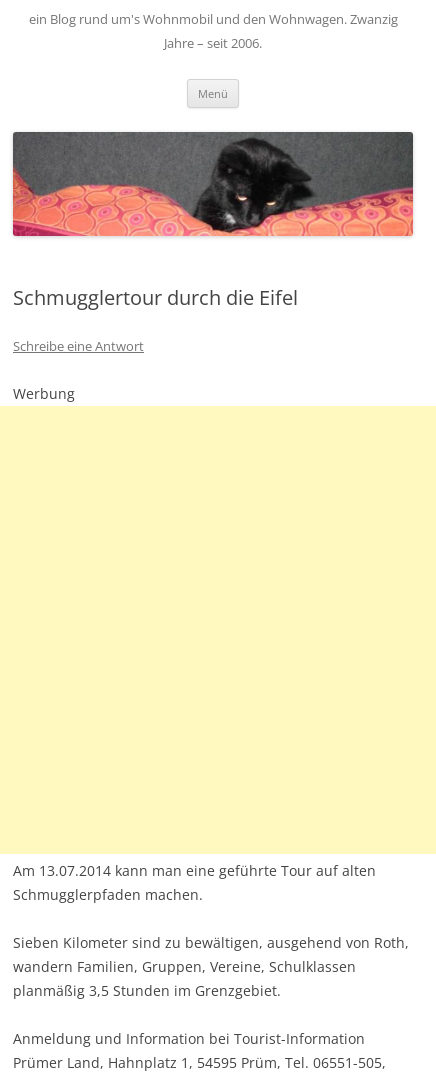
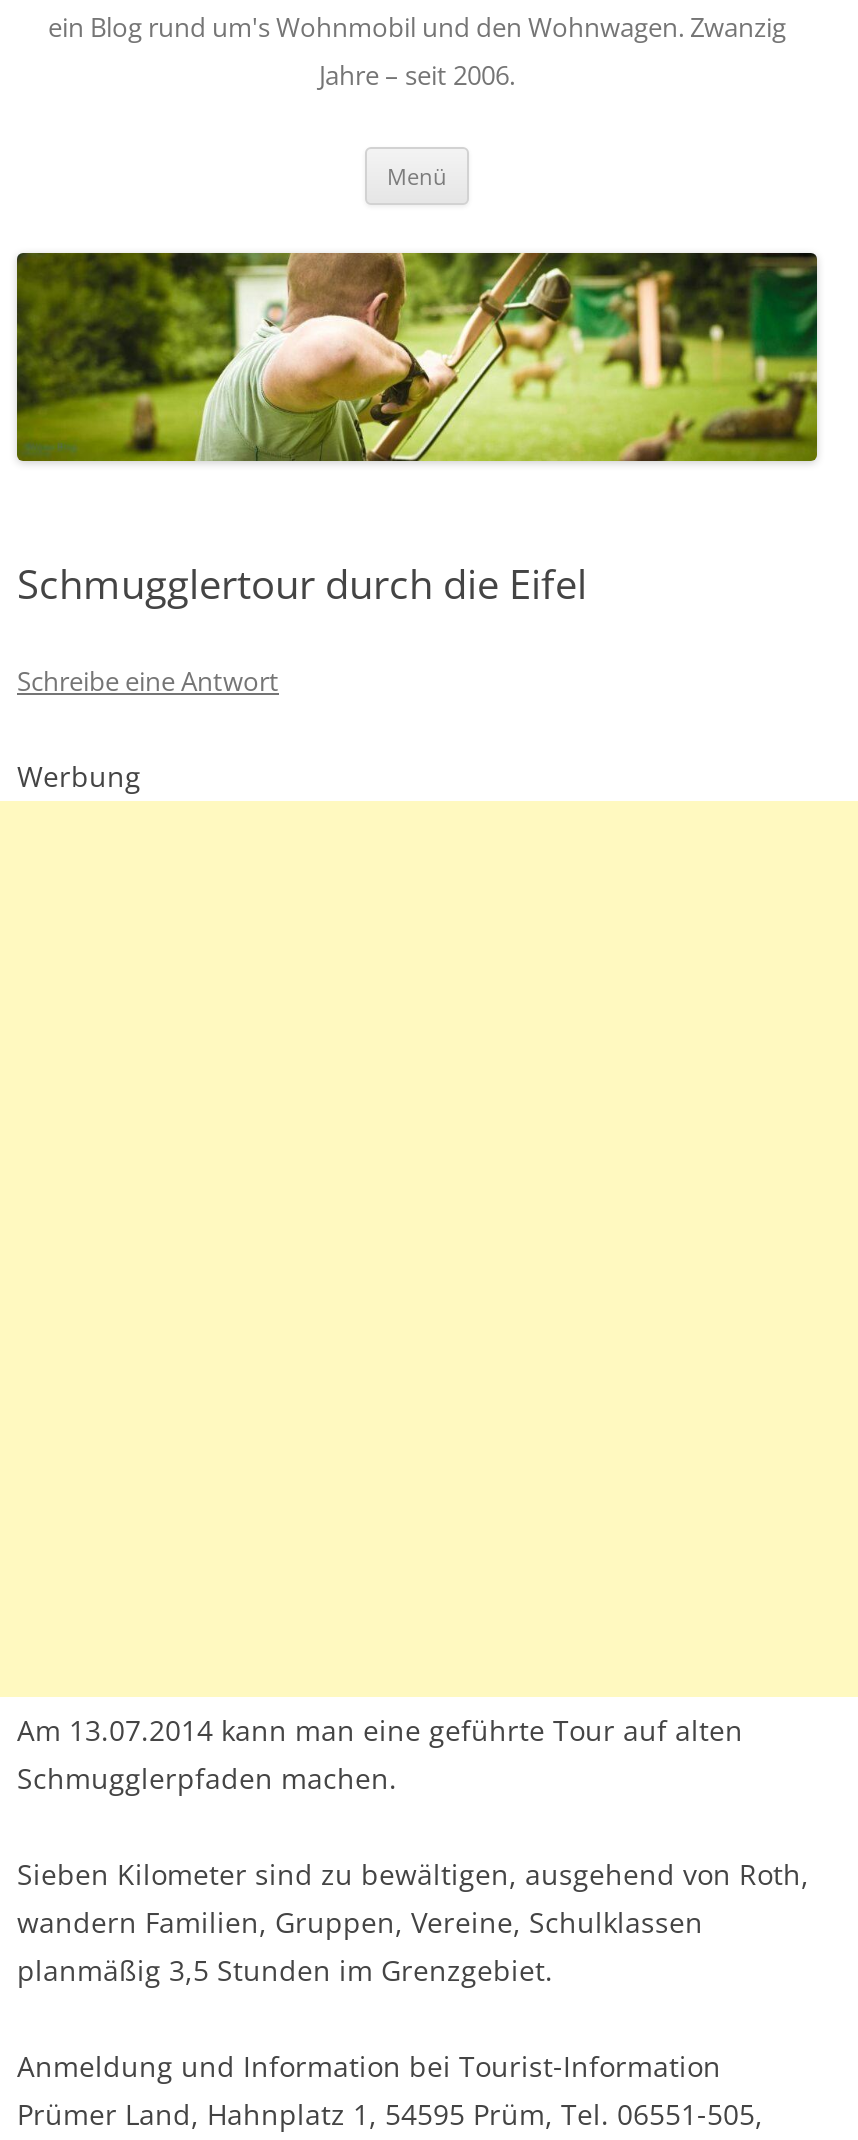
[12,131,414,237] [image] -> [15,251,819,463] [image]

